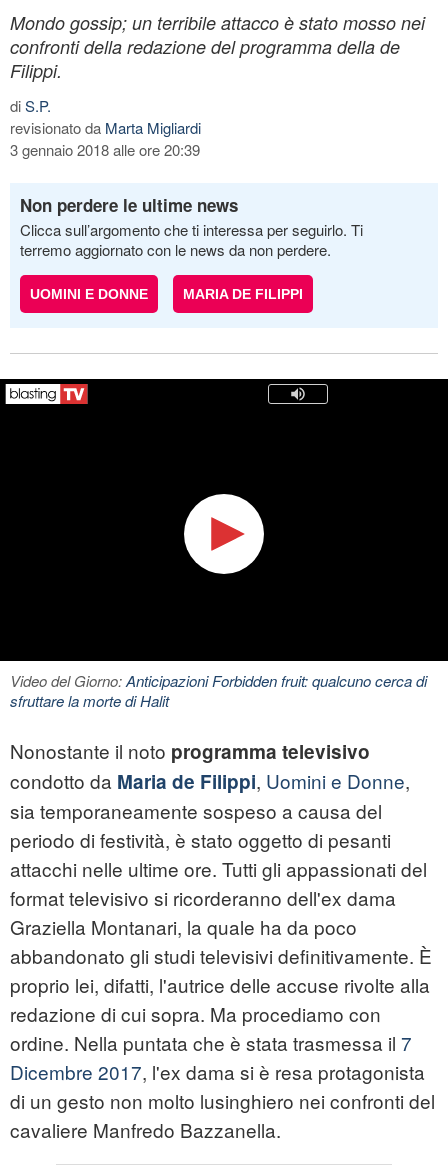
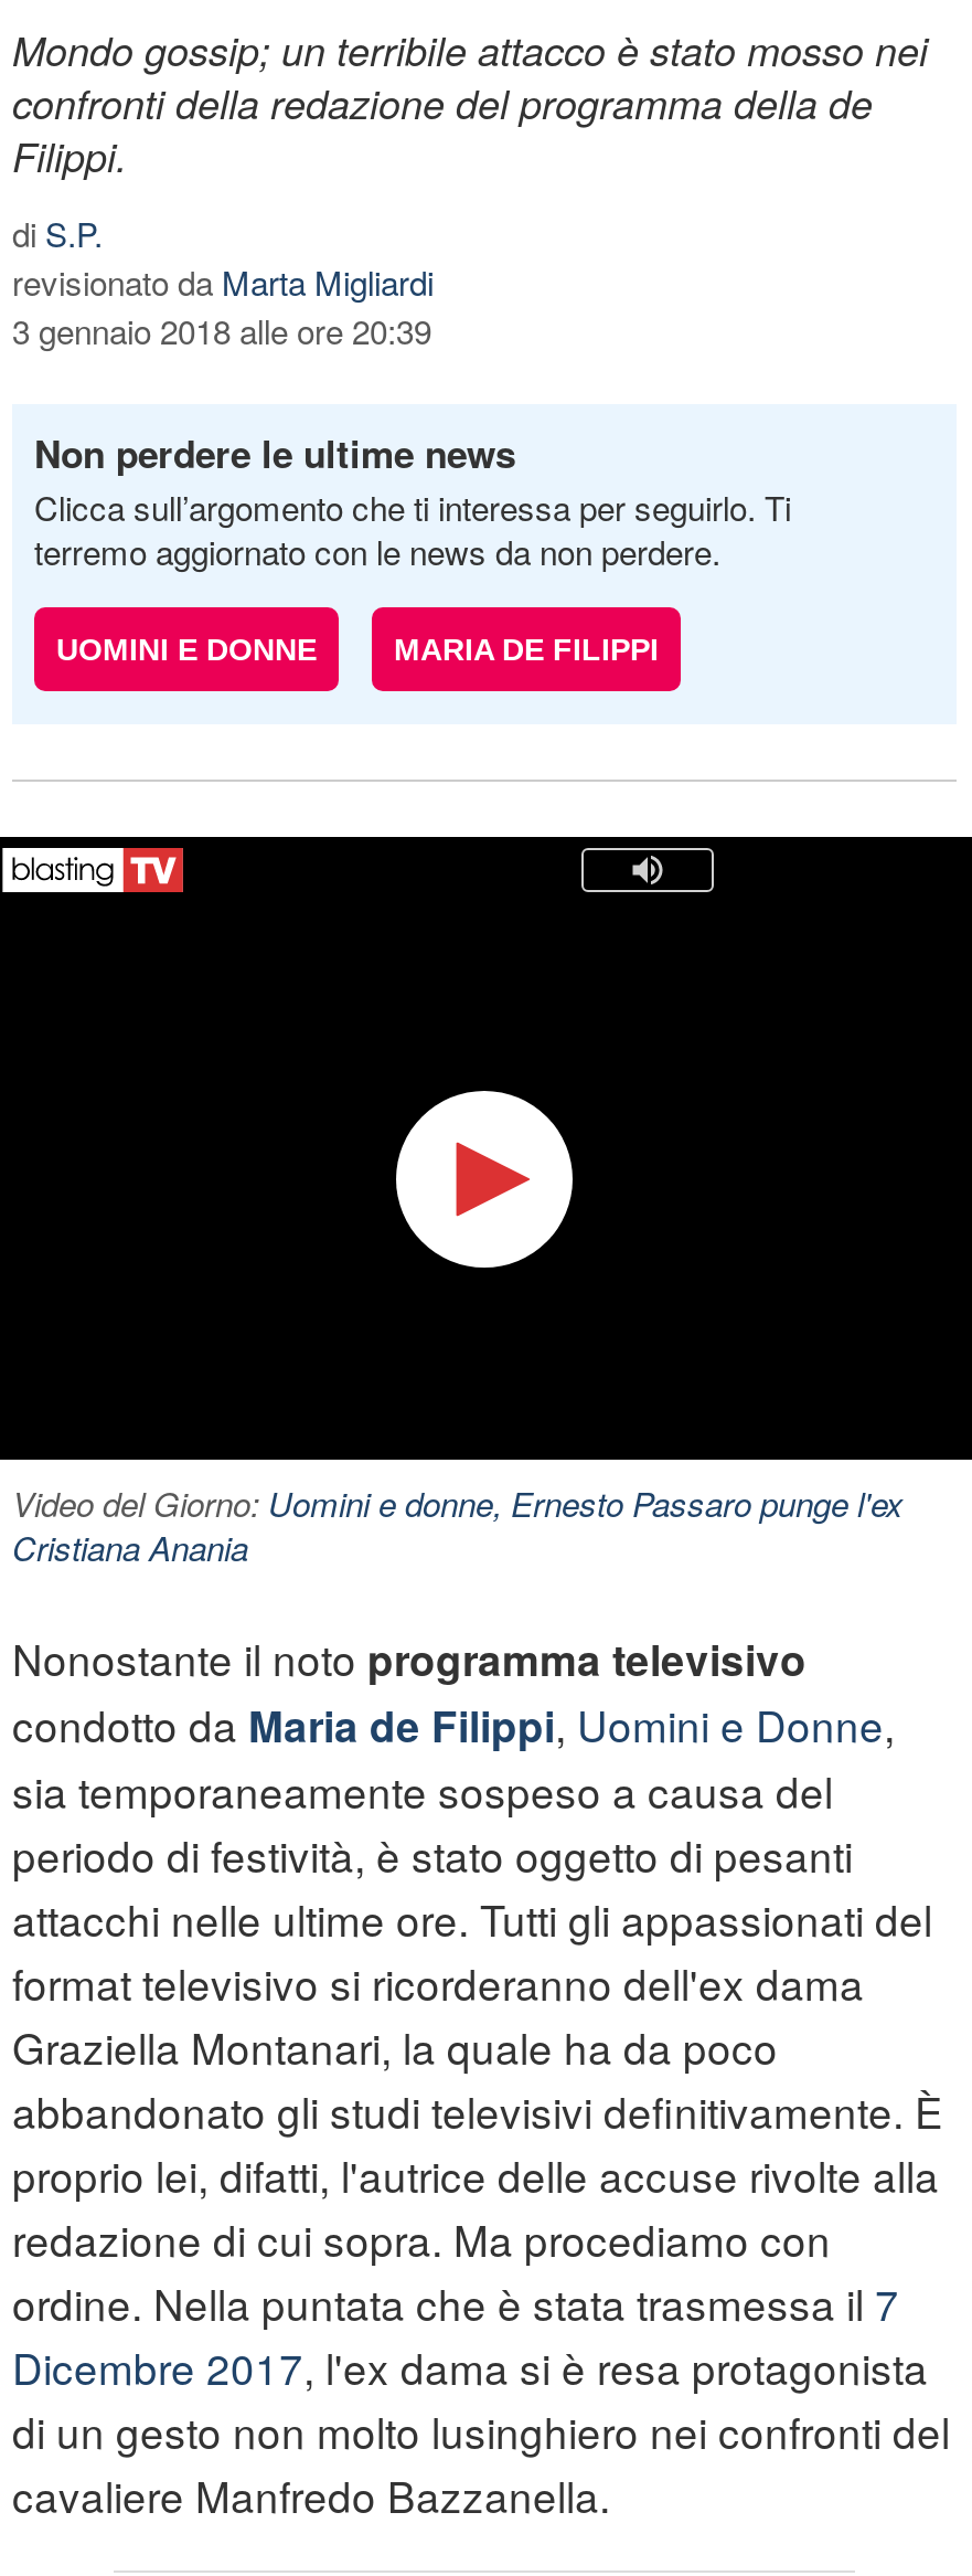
[10,670,427,711] Video del Giorno: Anticipazioni Forbidden fruit: qualcuno cerca di | sfruttare la morte di Halit -> [12,1480,904,1571] Video del Giorno: Uomini e donne, Ernesto Passaro punge l'ex | Cristiana Anania

